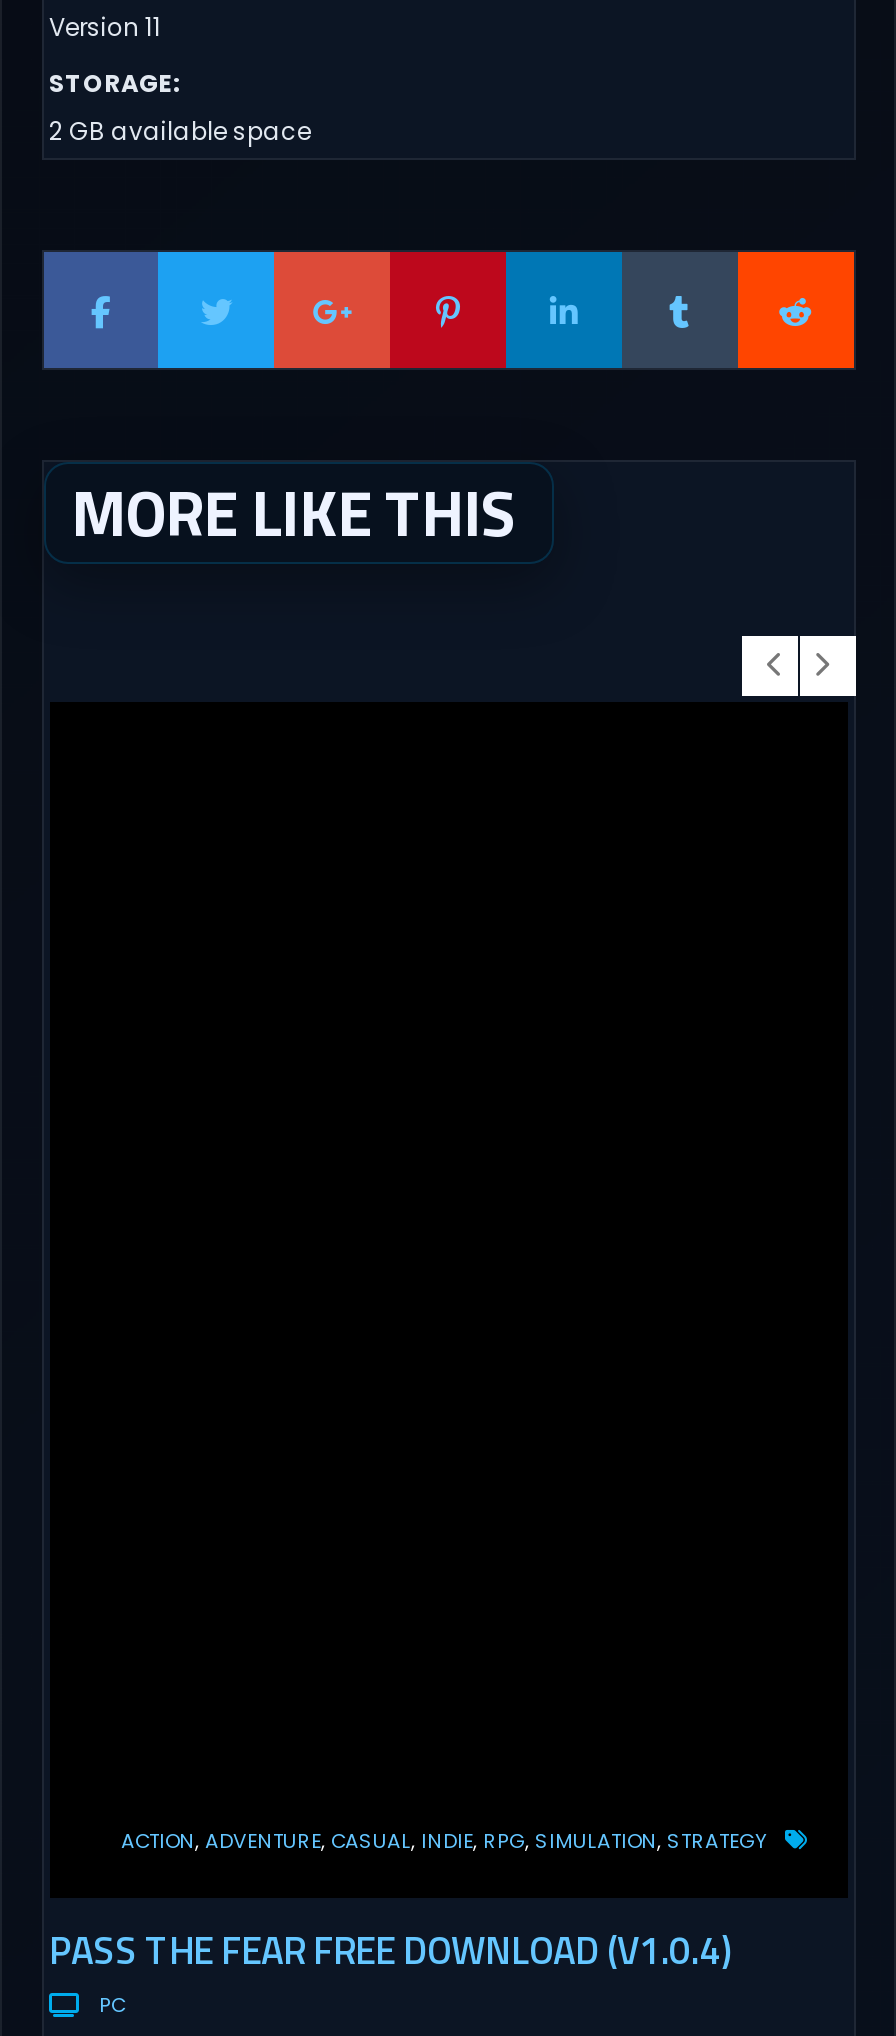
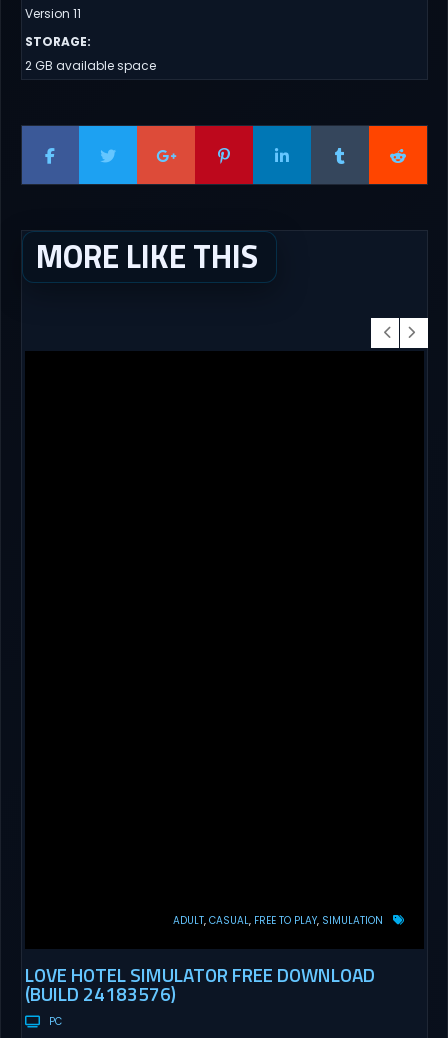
[121,1829,765,1855] ACTION ADVENTURE CASUAL INDIE RPG SIMULATION STRATEGY -> [172,914,382,927] ADULT CASUAL FREE TO PLAY SIMULATION
[49,1921,731,1979] PASS THE FEAR FREE DOWNLOAD (V1.0.4) -> [24,960,374,1008] LOVE HOTEL SIMULATOR FREE DOWNLOAD | (BUILD 24183576)

